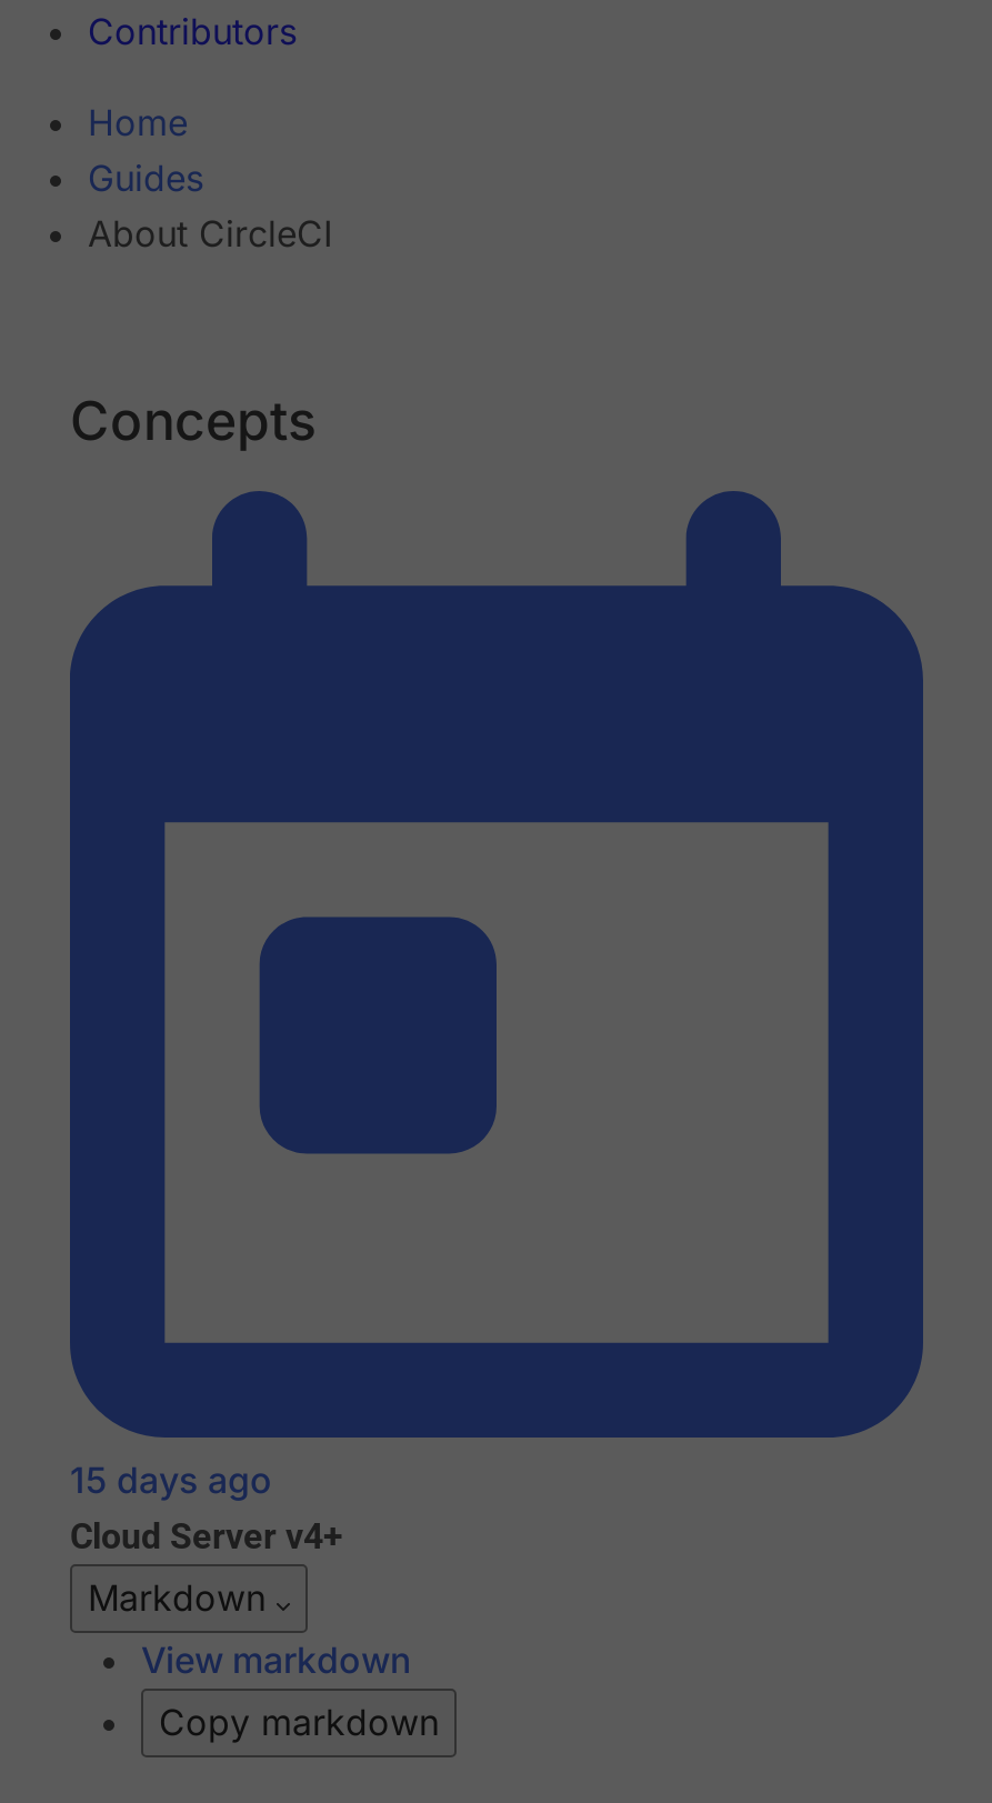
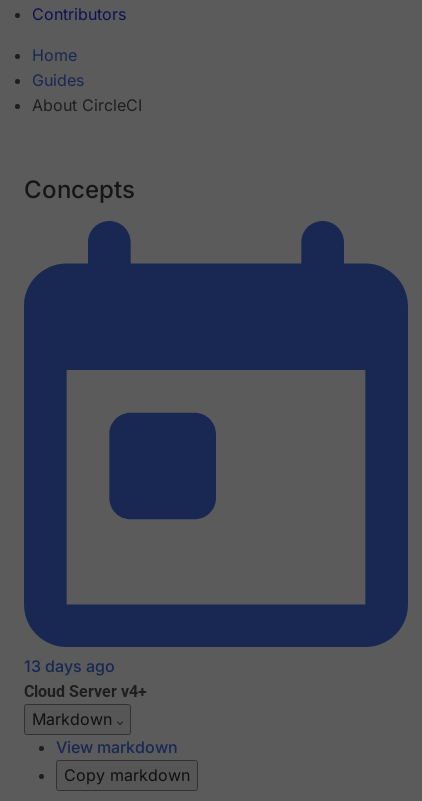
[70,1459,272,1503] 15 days ago -> [24,656,115,676] 13 days ago

